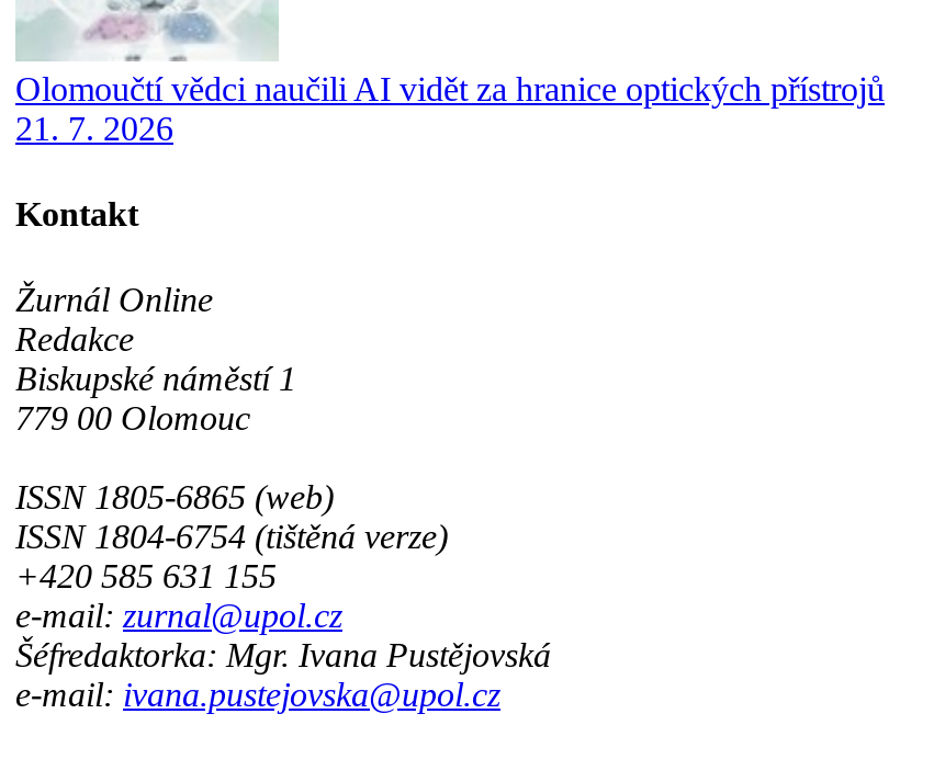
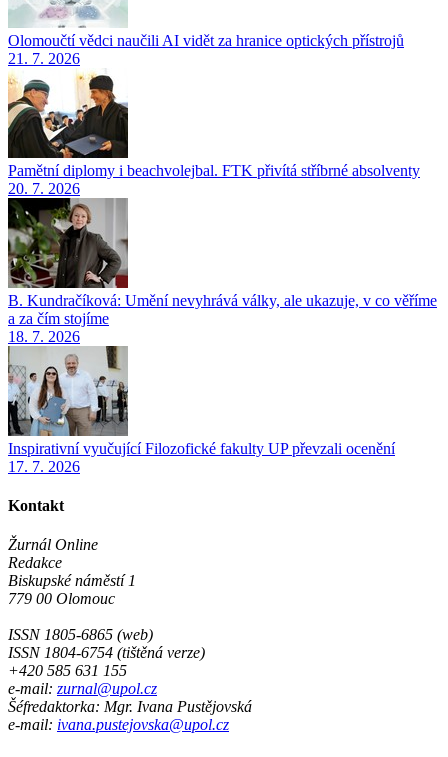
none -> [7,72,420,197] [image] | Pamětní diplomy i beachvolejbal. FTK přivítá stříbrné absolventy | 20. 7. 2026
none -> [7,198,437,345] [image] | B. Kundračíková: Umění nevyhrává války, ale ukazuje, v co věříme | a za čím stojíme | 18. 7. 2026
none -> [7,345,395,475] [image] | Inspirativní vyučující Filozofické fakulty UP převzali ocenění | 17. 7. 2026

